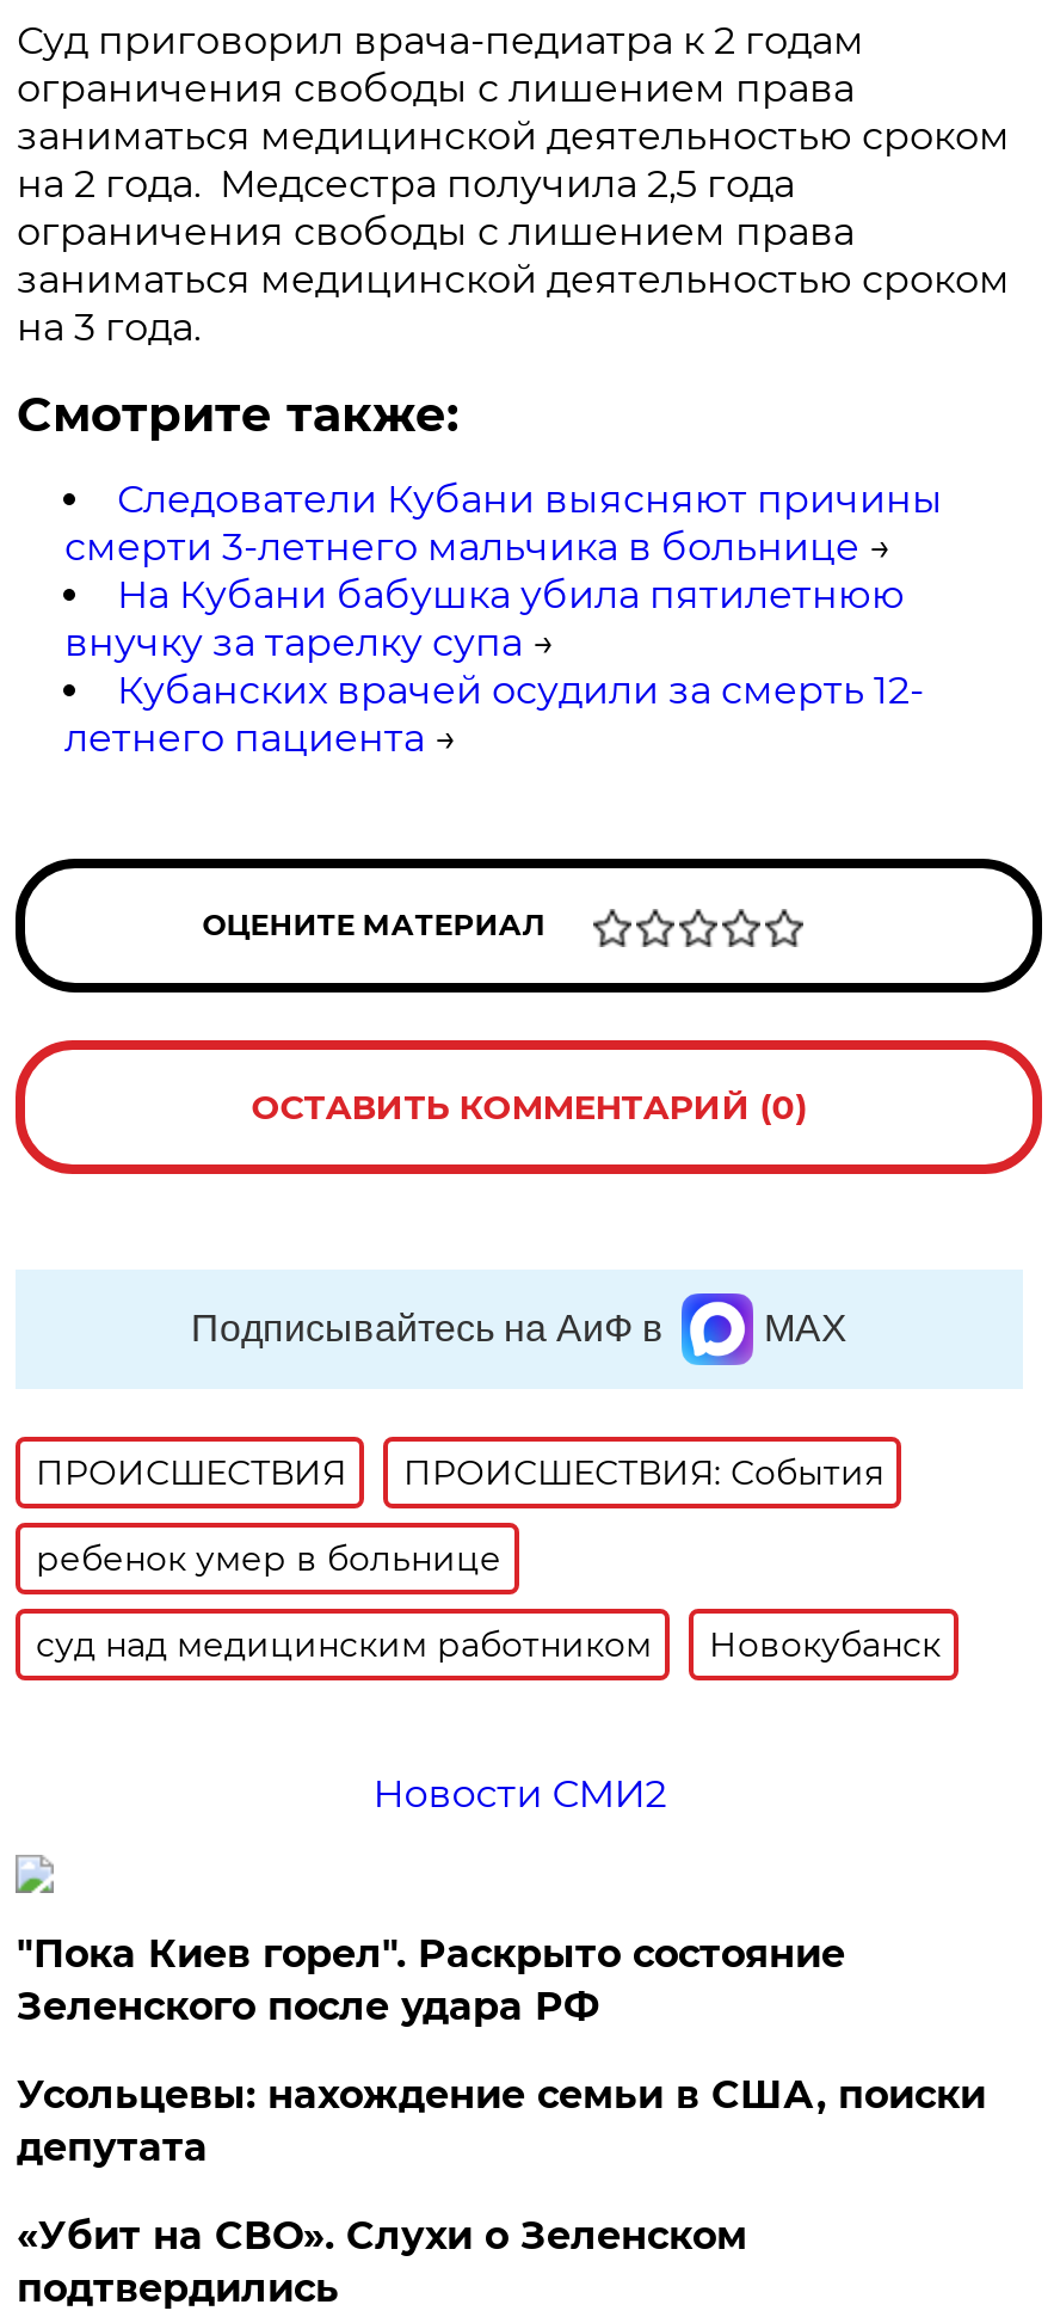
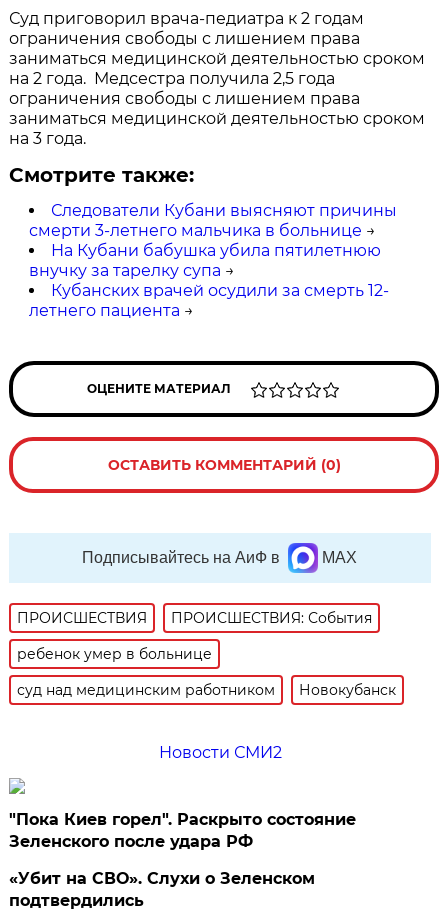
[16,2072,986,2170] Усольцевы: нахождение семьи в США, поиски | депутата -> none

